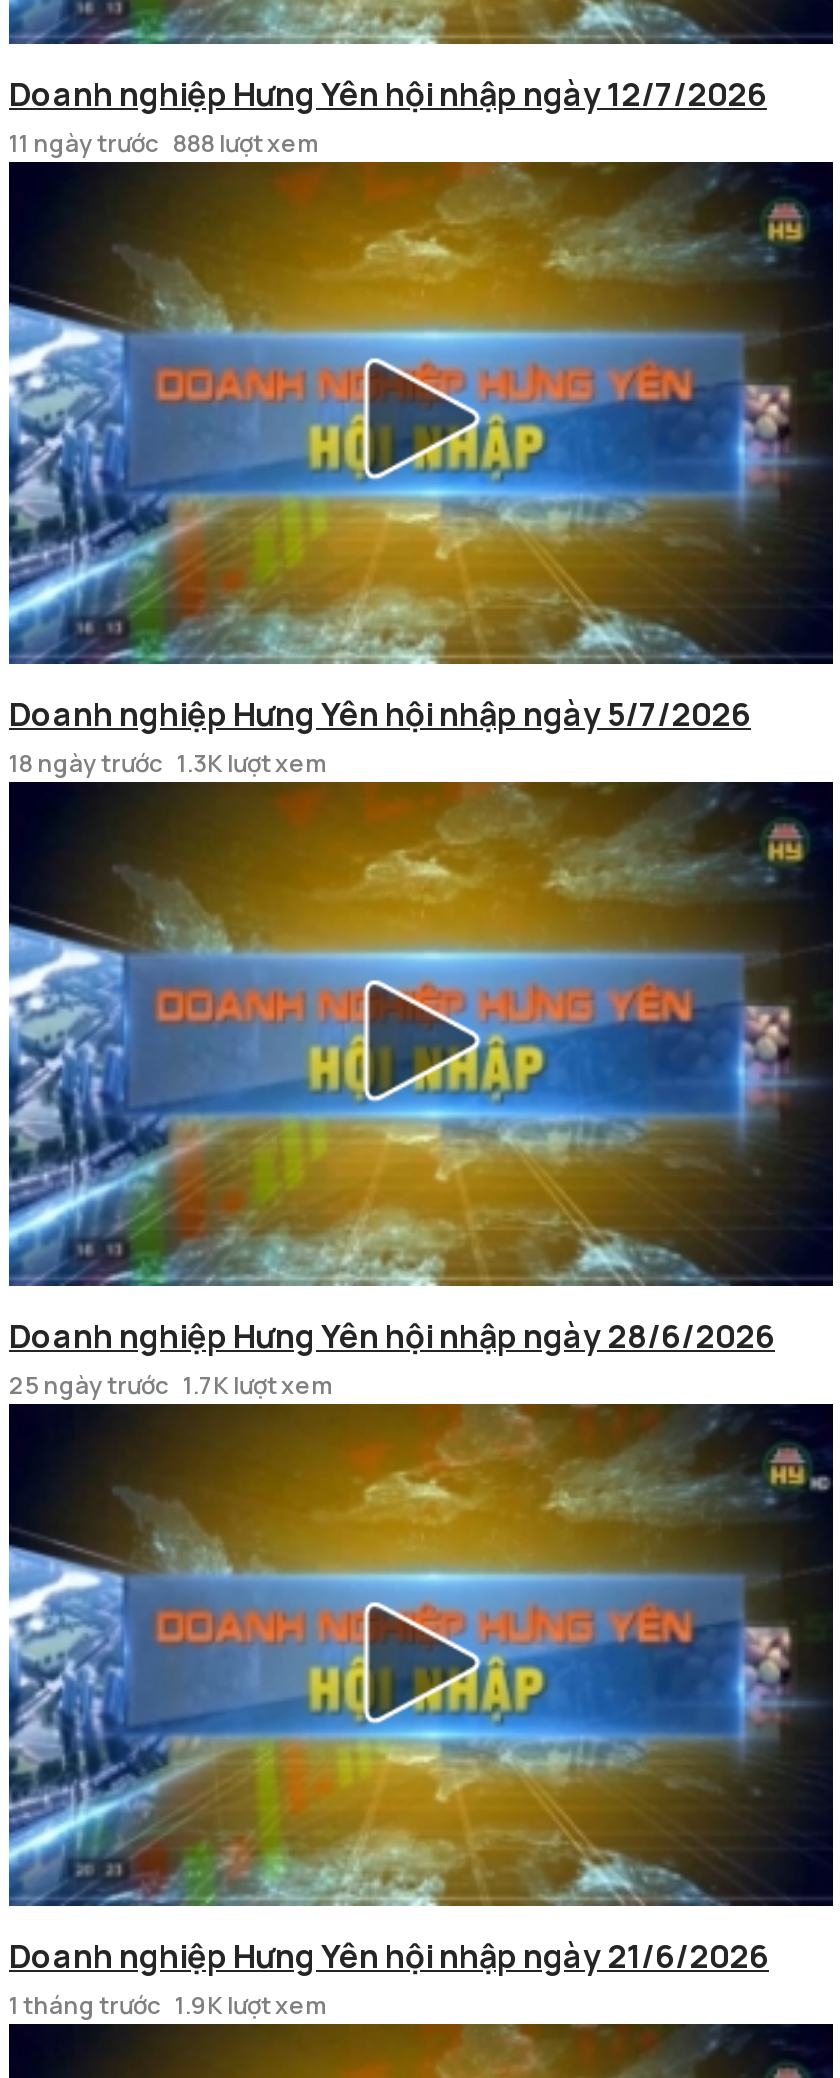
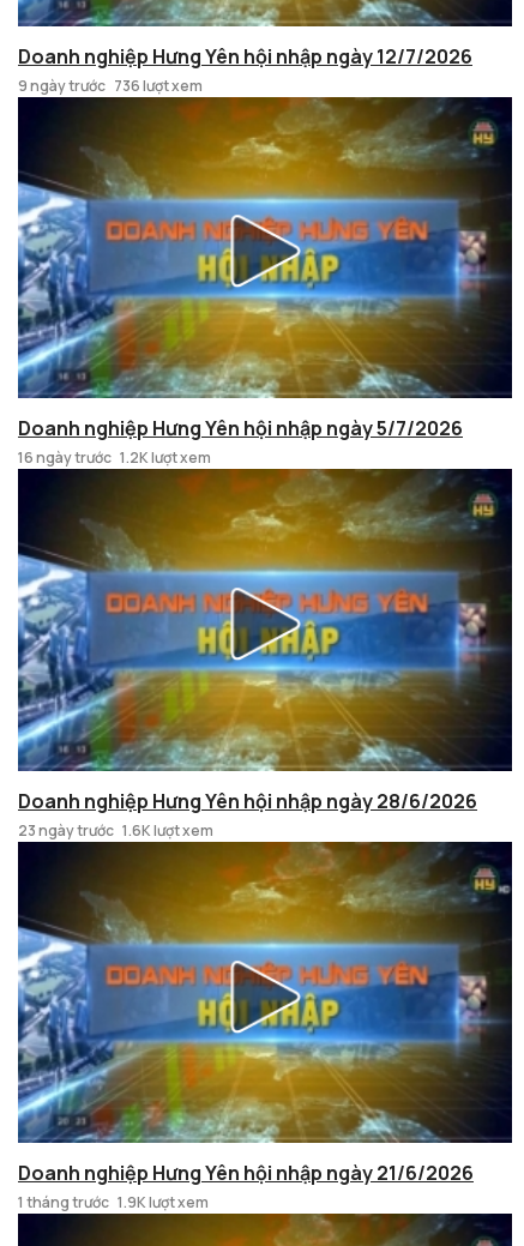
[9,125,319,159] 11 ngày trước 888 lượt xem -> [18,75,203,95] 9 ngày trước 736 lượt xem
[9,746,327,780] 18 ngày trước 1.3K lượt xem -> [18,447,211,468] 16 ngày trước 1.2K lượt xem
[9,1368,333,1402] 25 ngày trước 1.7K lượt xem -> [18,820,213,840] 23 ngày trước 1.6K lượt xem

